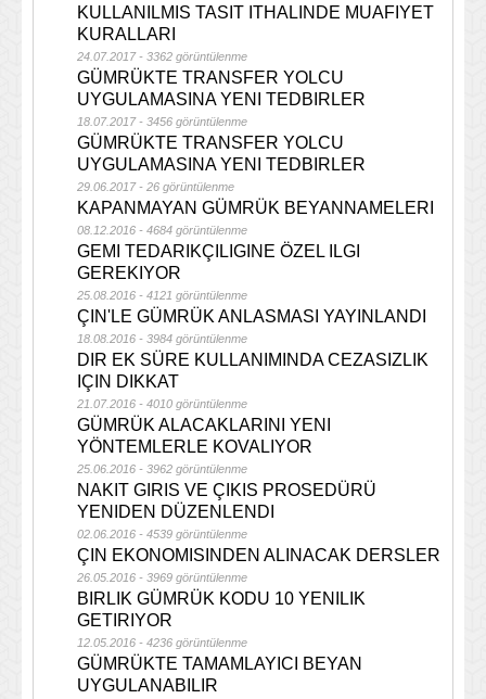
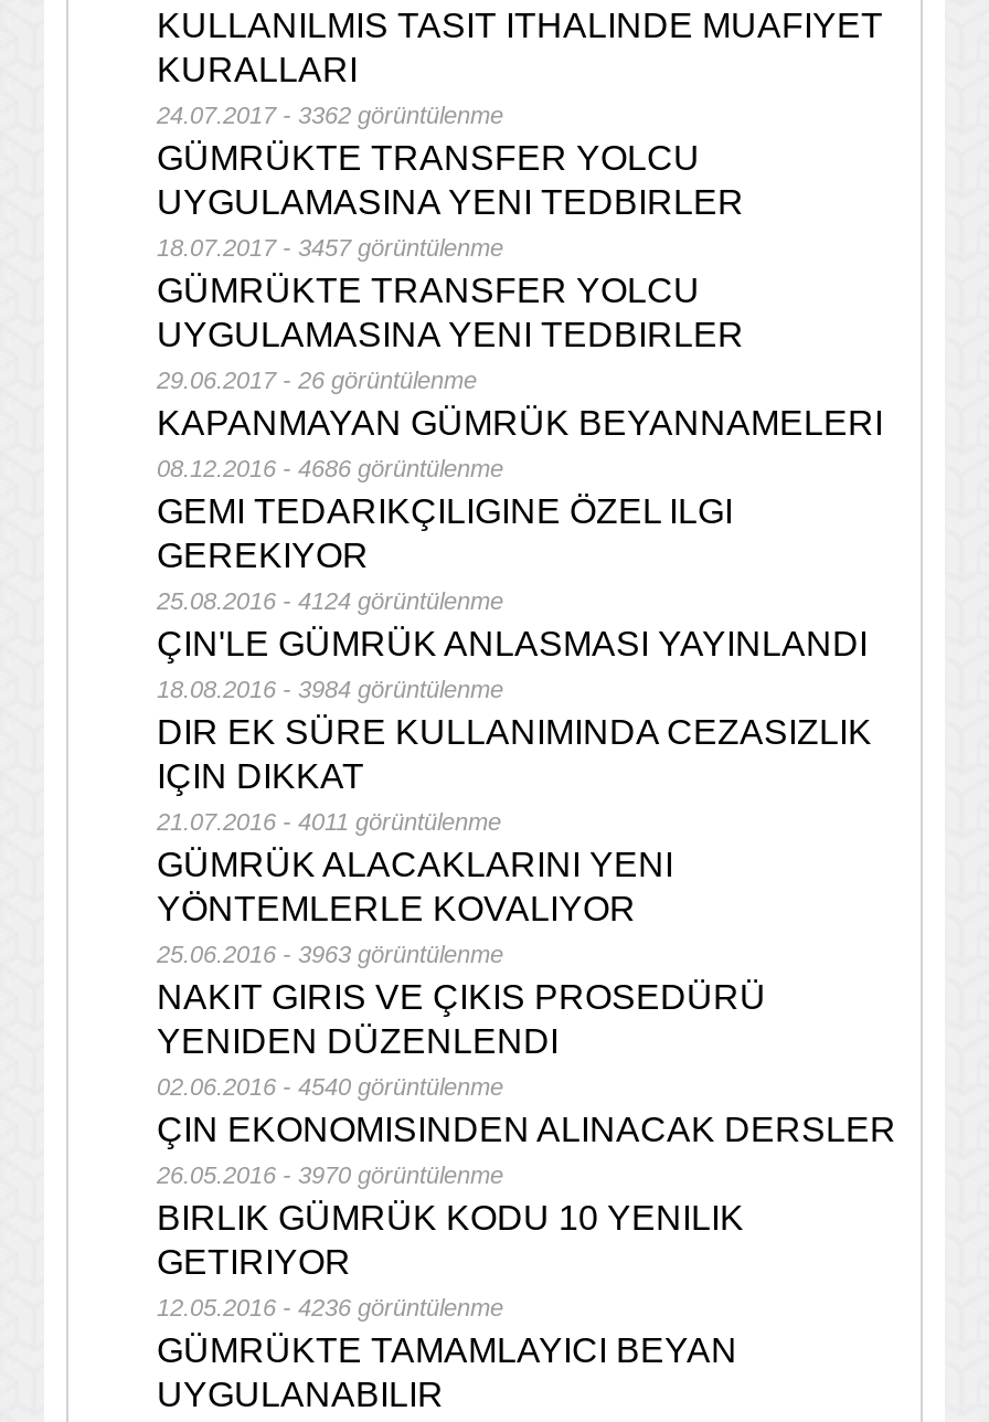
[77,115,247,128] 18.07.2017 - 3456 görüntülenme -> [157,235,503,261] 18.07.2017 - 3457 görüntülenme
[77,224,247,237] 08.12.2016 - 4684 görüntülenme -> [157,456,503,482] 08.12.2016 - 4686 görüntülenme
[77,289,247,302] 25.08.2016 - 4121 görüntülenme -> [157,588,503,615] 25.08.2016 - 4124 görüntülenme
[77,398,247,411] 21.07.2016 - 4010 görüntülenme -> [157,809,501,835] 21.07.2016 - 4011 görüntülenme
[77,463,247,476] 25.06.2016 - 3962 görüntülenme -> [157,941,503,968] 25.06.2016 - 3963 görüntülenme
[77,528,247,541] 02.06.2016 - 4539 görüntülenme -> [157,1074,503,1100] 02.06.2016 - 4540 görüntülenme
[77,571,247,584] 26.05.2016 - 3969 görüntülenme -> [157,1162,503,1189] 26.05.2016 - 3970 görüntülenme

